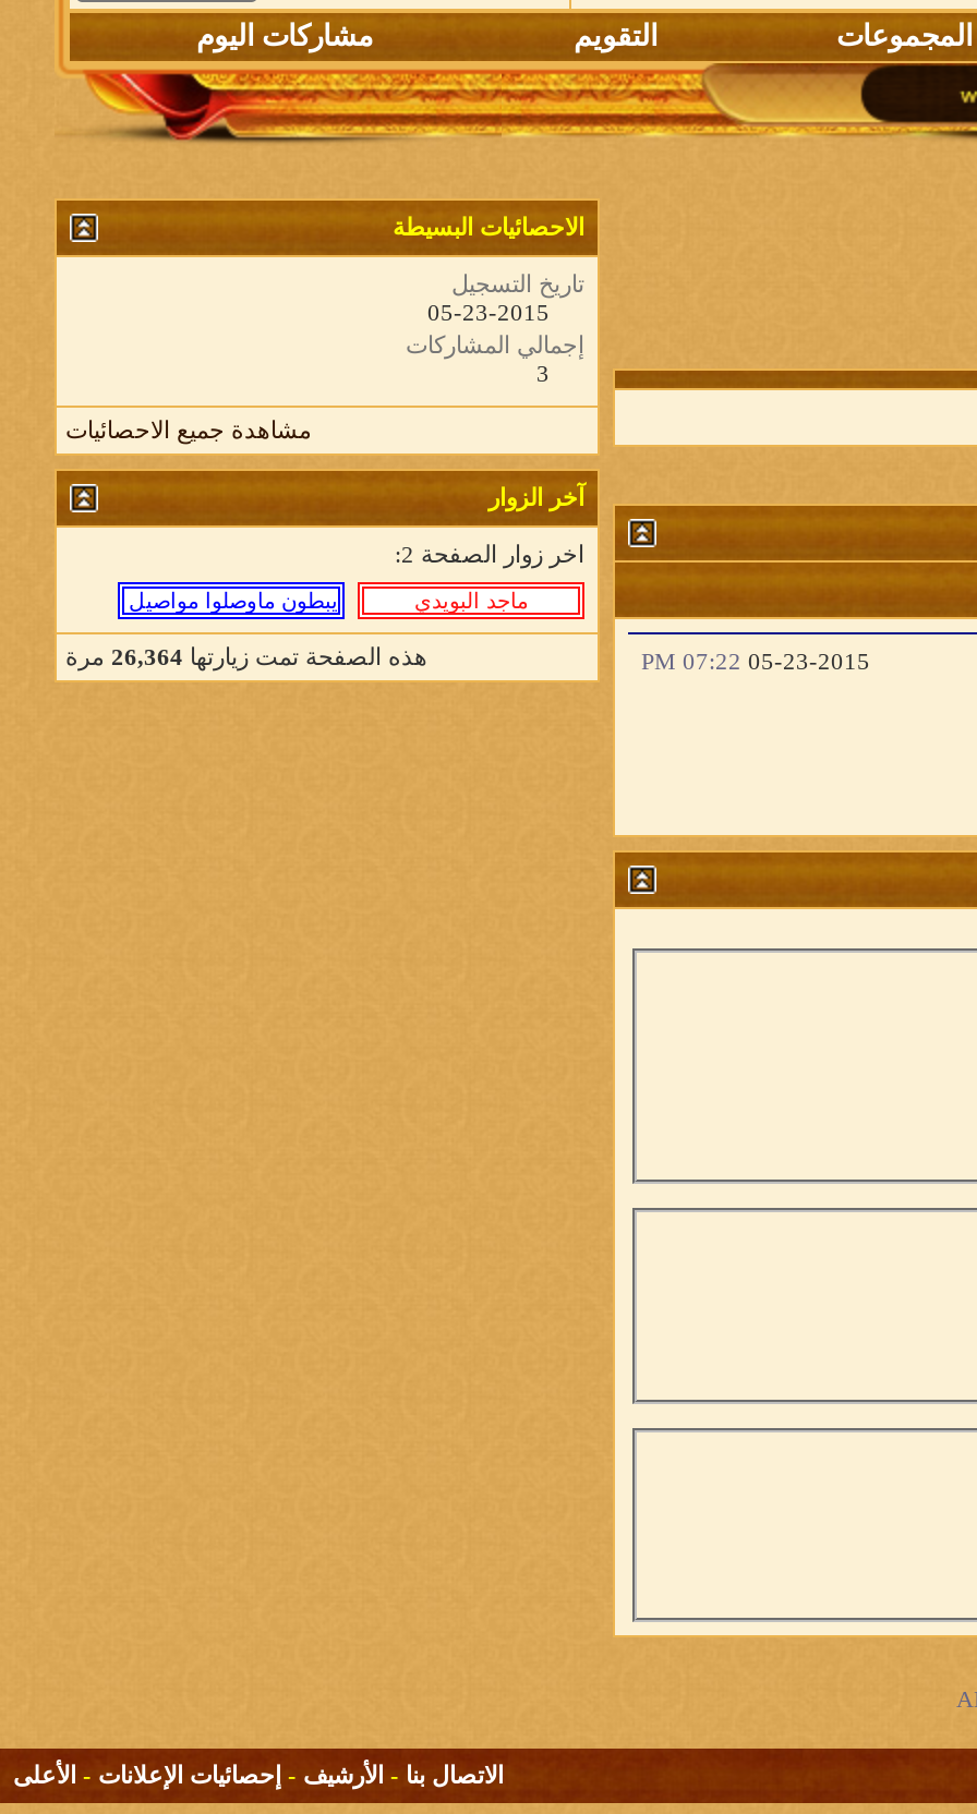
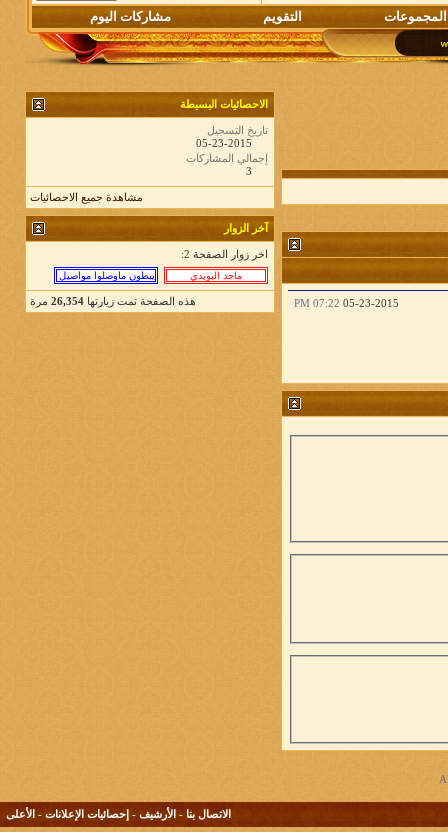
[65,643,427,669] هذه الصفحة تمت زيارتها 26,364 مرة -> [30,295,196,307] هذه الصفحة تمت زيارتها 26,354 مرة

